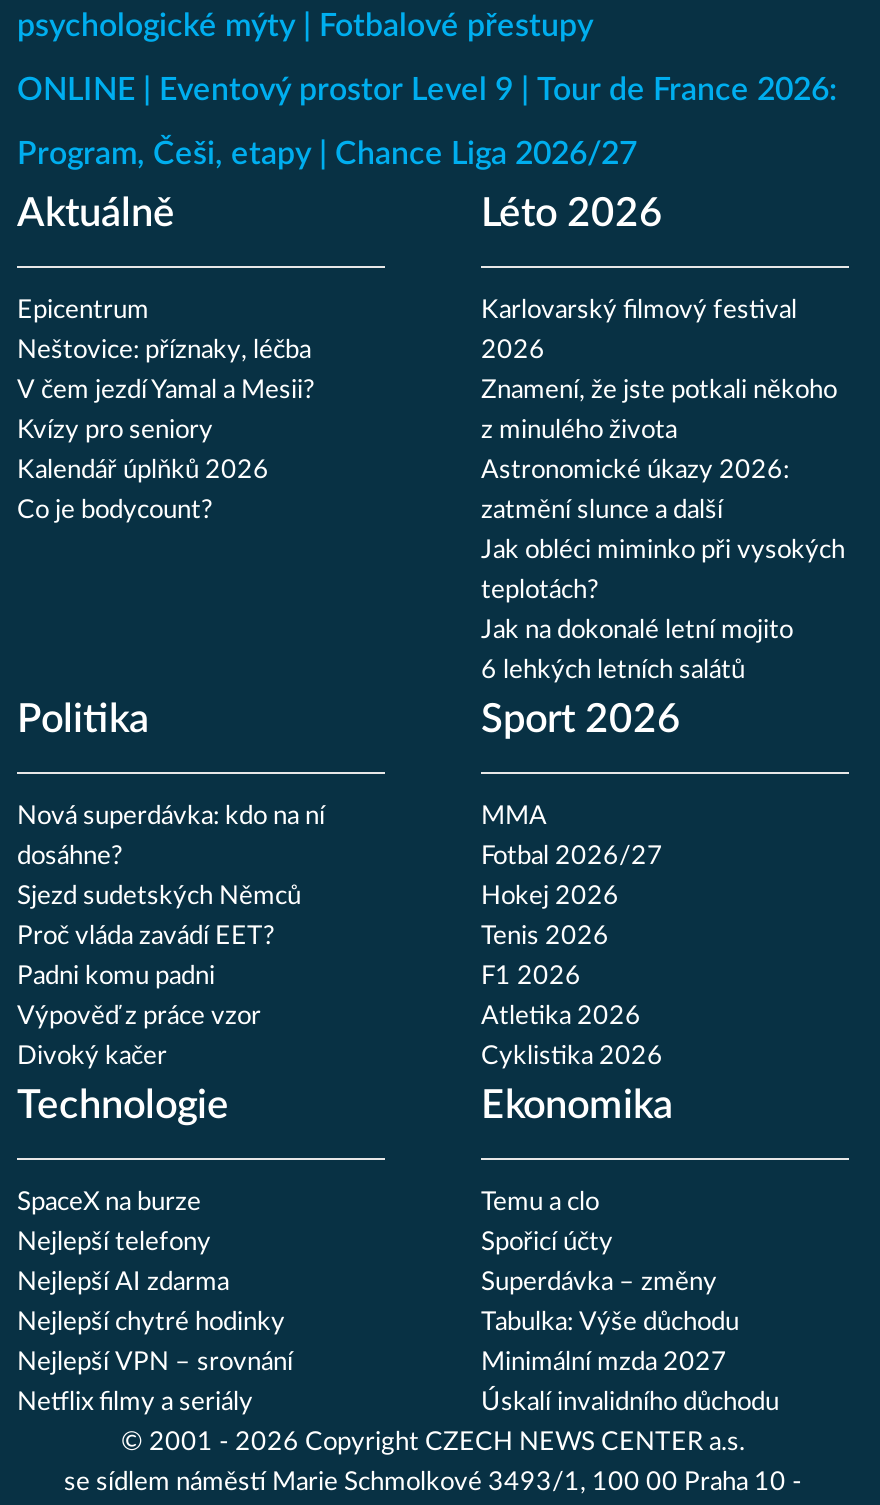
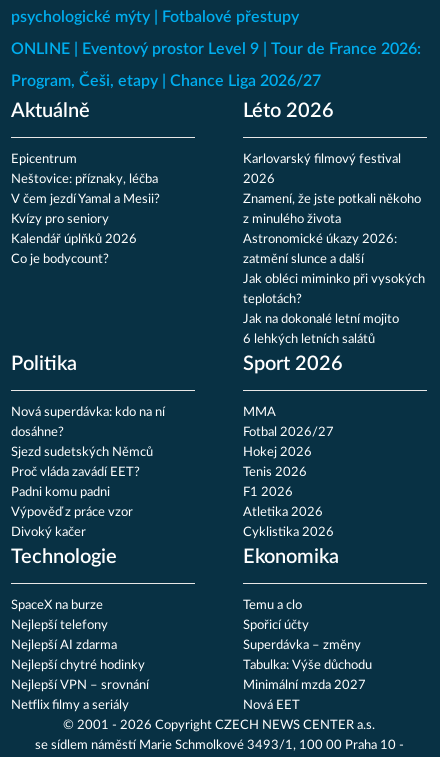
[481,1390,779,1416] Úskalí invalidního důchodu -> [243,699,300,712] Nová EET

